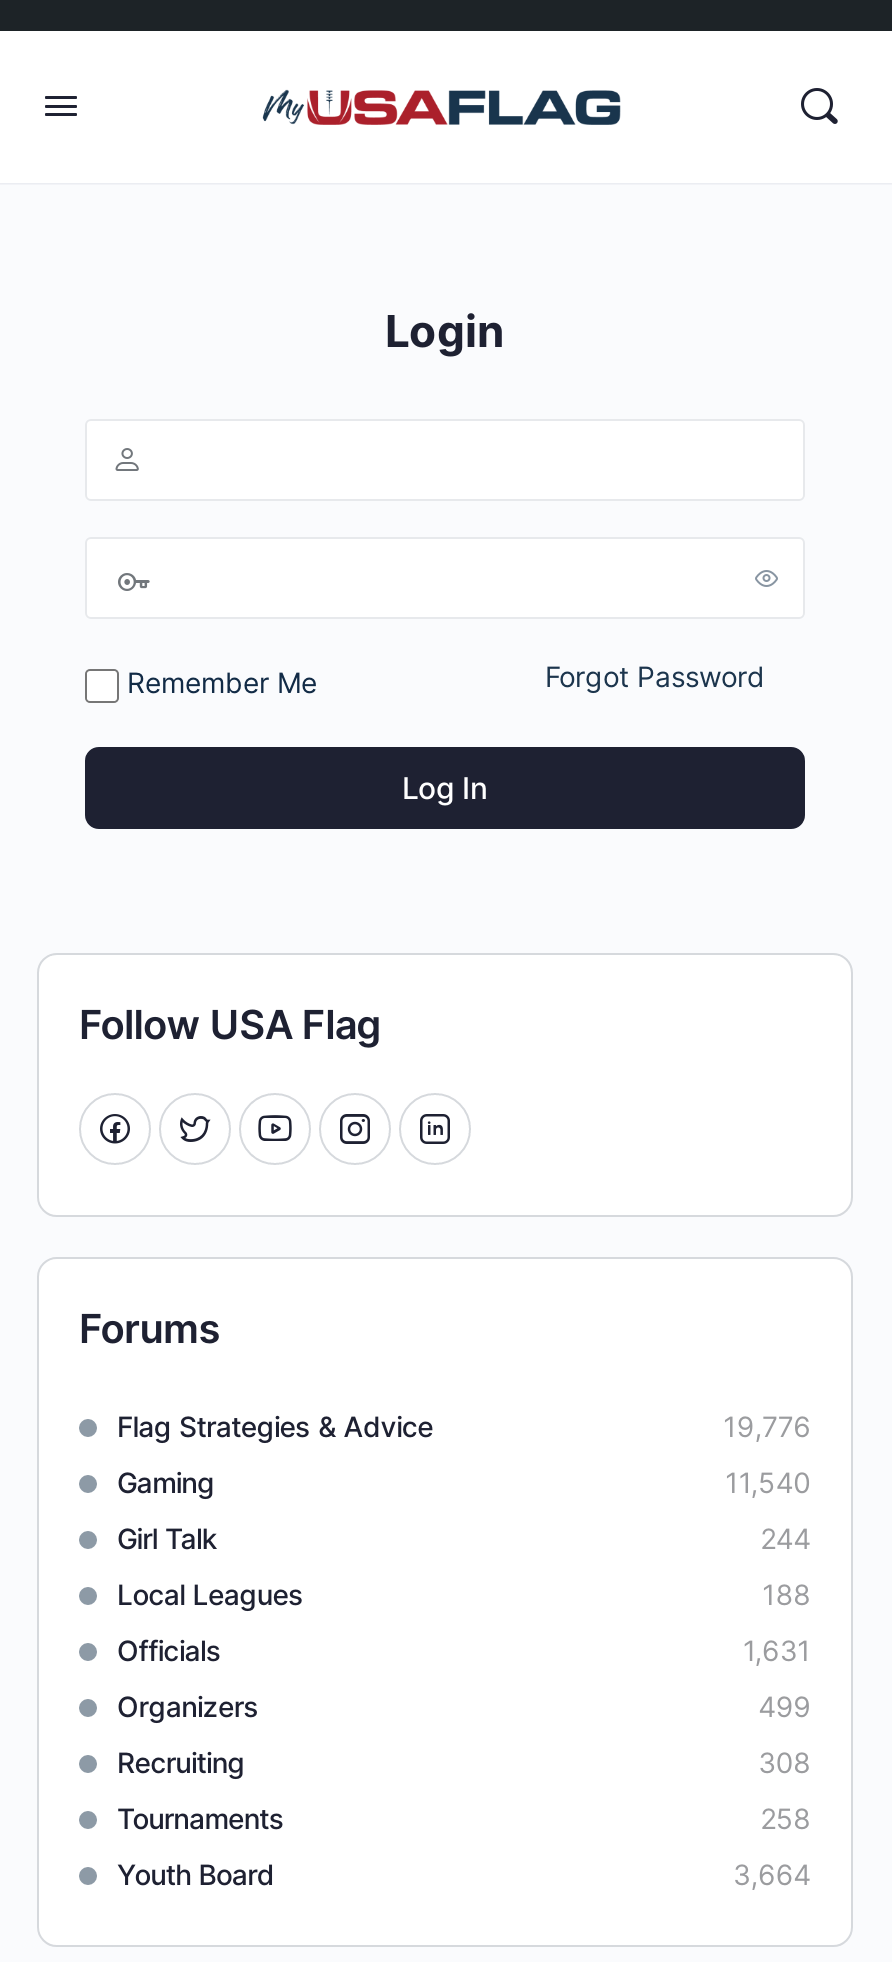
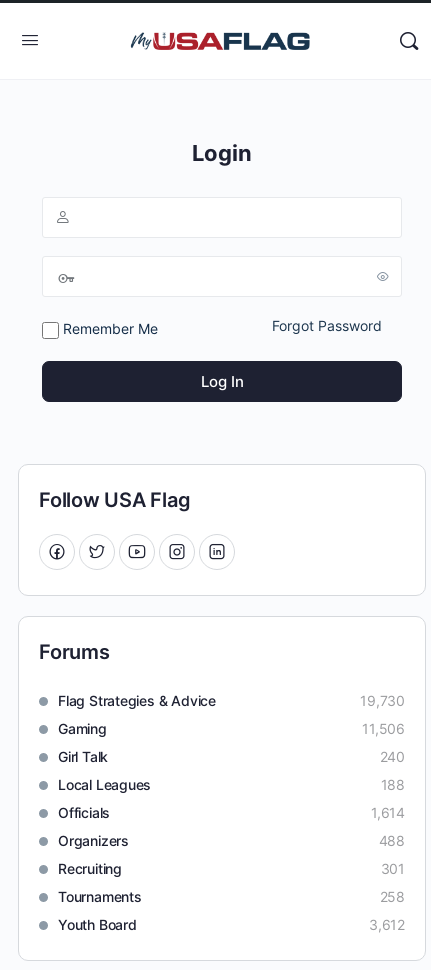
[723,1409,811,1443] 19,776 -> [360,692,405,709] 19,730
[725,1465,811,1499] 11,540 -> [362,720,405,737] 11,506
[760,1521,811,1555] 244 -> [380,748,405,765] 240
[743,1633,811,1667] 1,631 -> [371,804,405,821] 1,614
[758,1689,811,1723] 499 -> [379,832,405,849] 488
[758,1745,811,1779] 308 -> [381,860,405,877] 301
[733,1857,811,1891] 3,664 -> [369,916,405,933] 3,612

